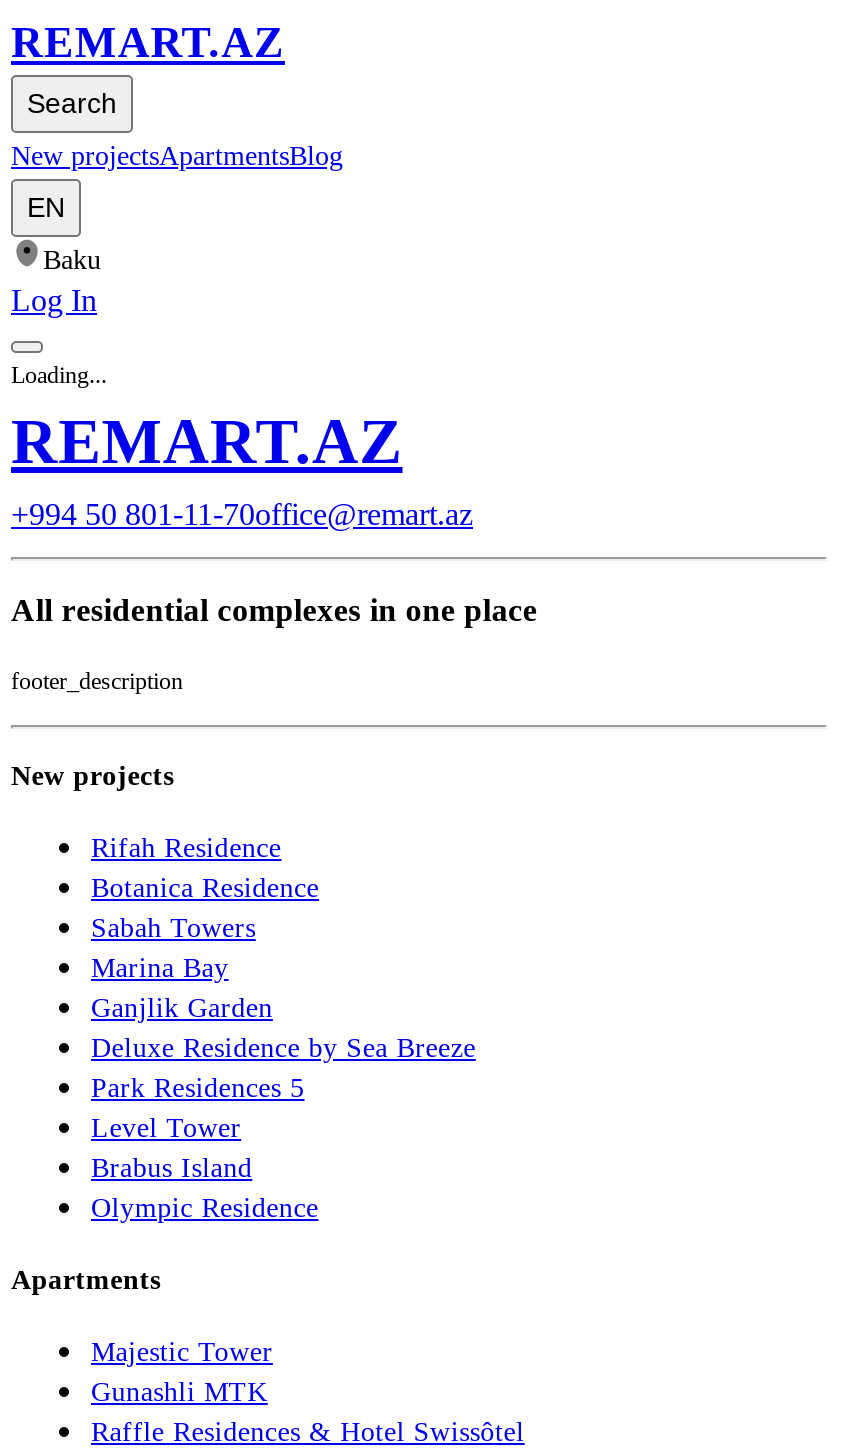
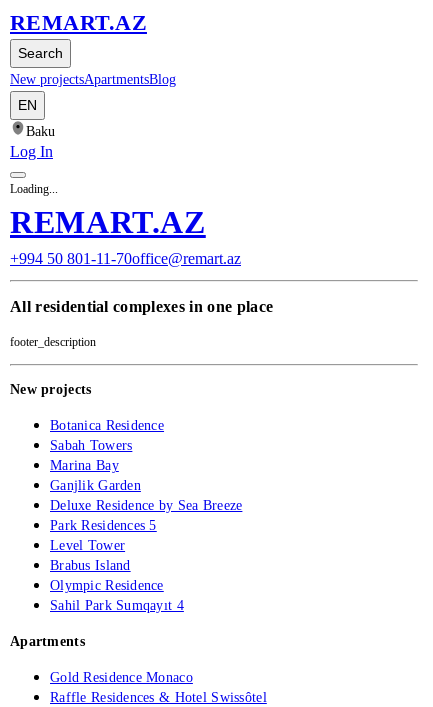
[91,832,281,862] Rifah Residence -> none
none -> [50,597,184,612] Sahil Park Sumqayıt 4
[91,1336,273,1406] Majestic Tower | Gunashli MTK -> [50,669,193,684] Gold Residence Monaco

